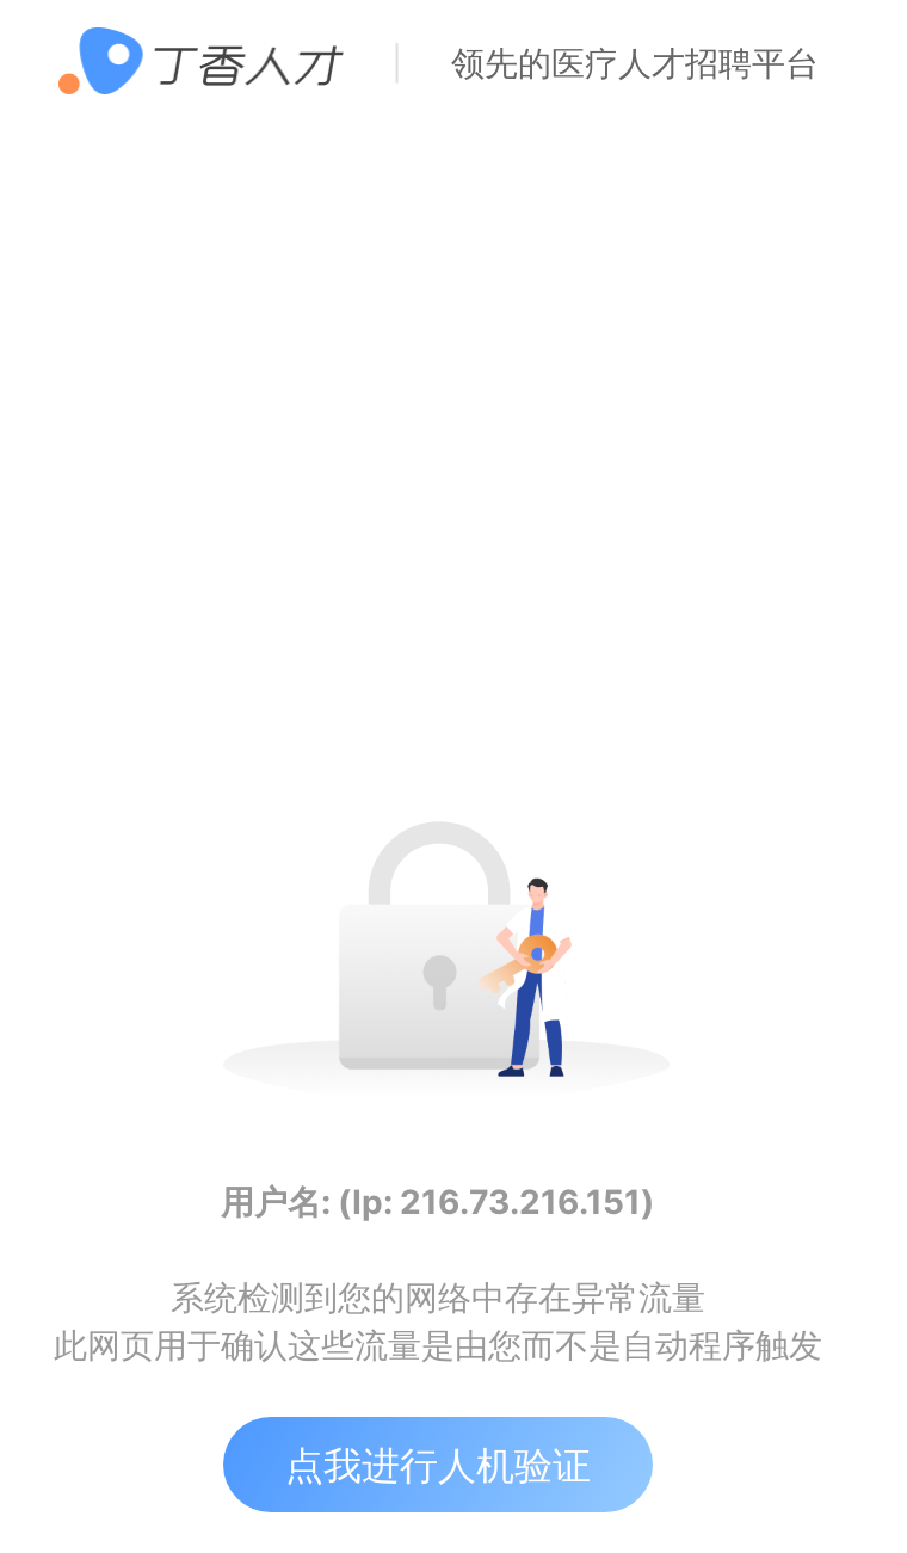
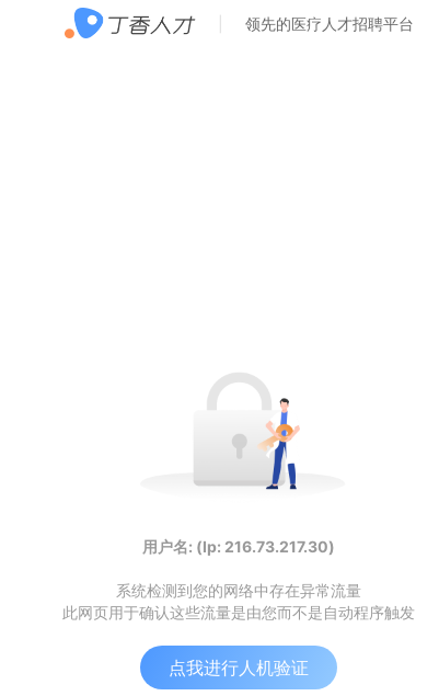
[221,1181,655,1221] 用户名: (Ip: 216.73.216.151) -> [142,537,335,556] 用户名: (Ip: 216.73.217.30)

